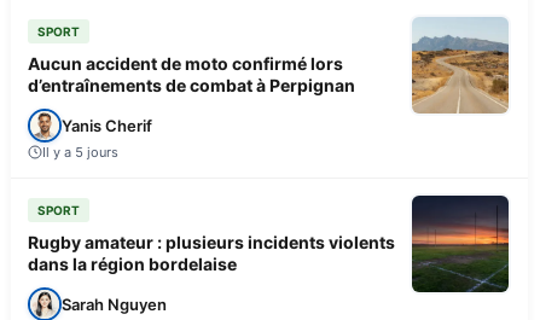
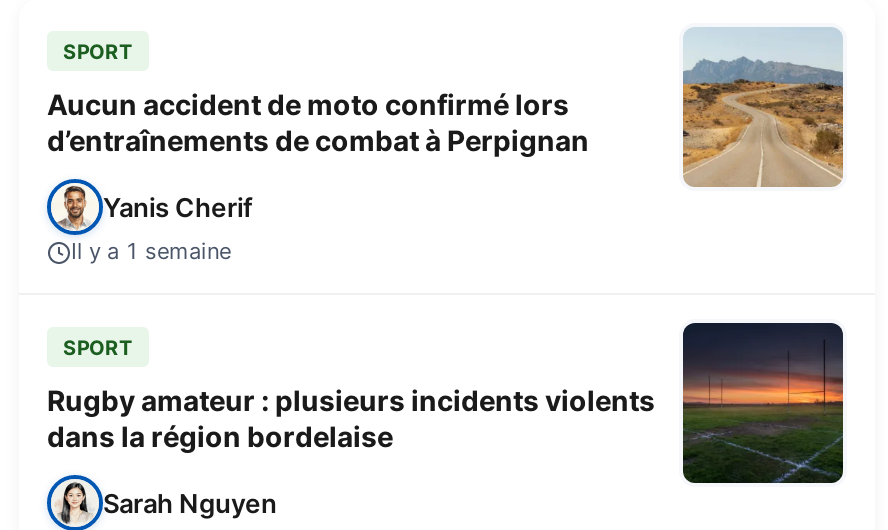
[42,143,118,160] Il y a 5 jours -> [71,237,231,265] Il y a 1 semaine

